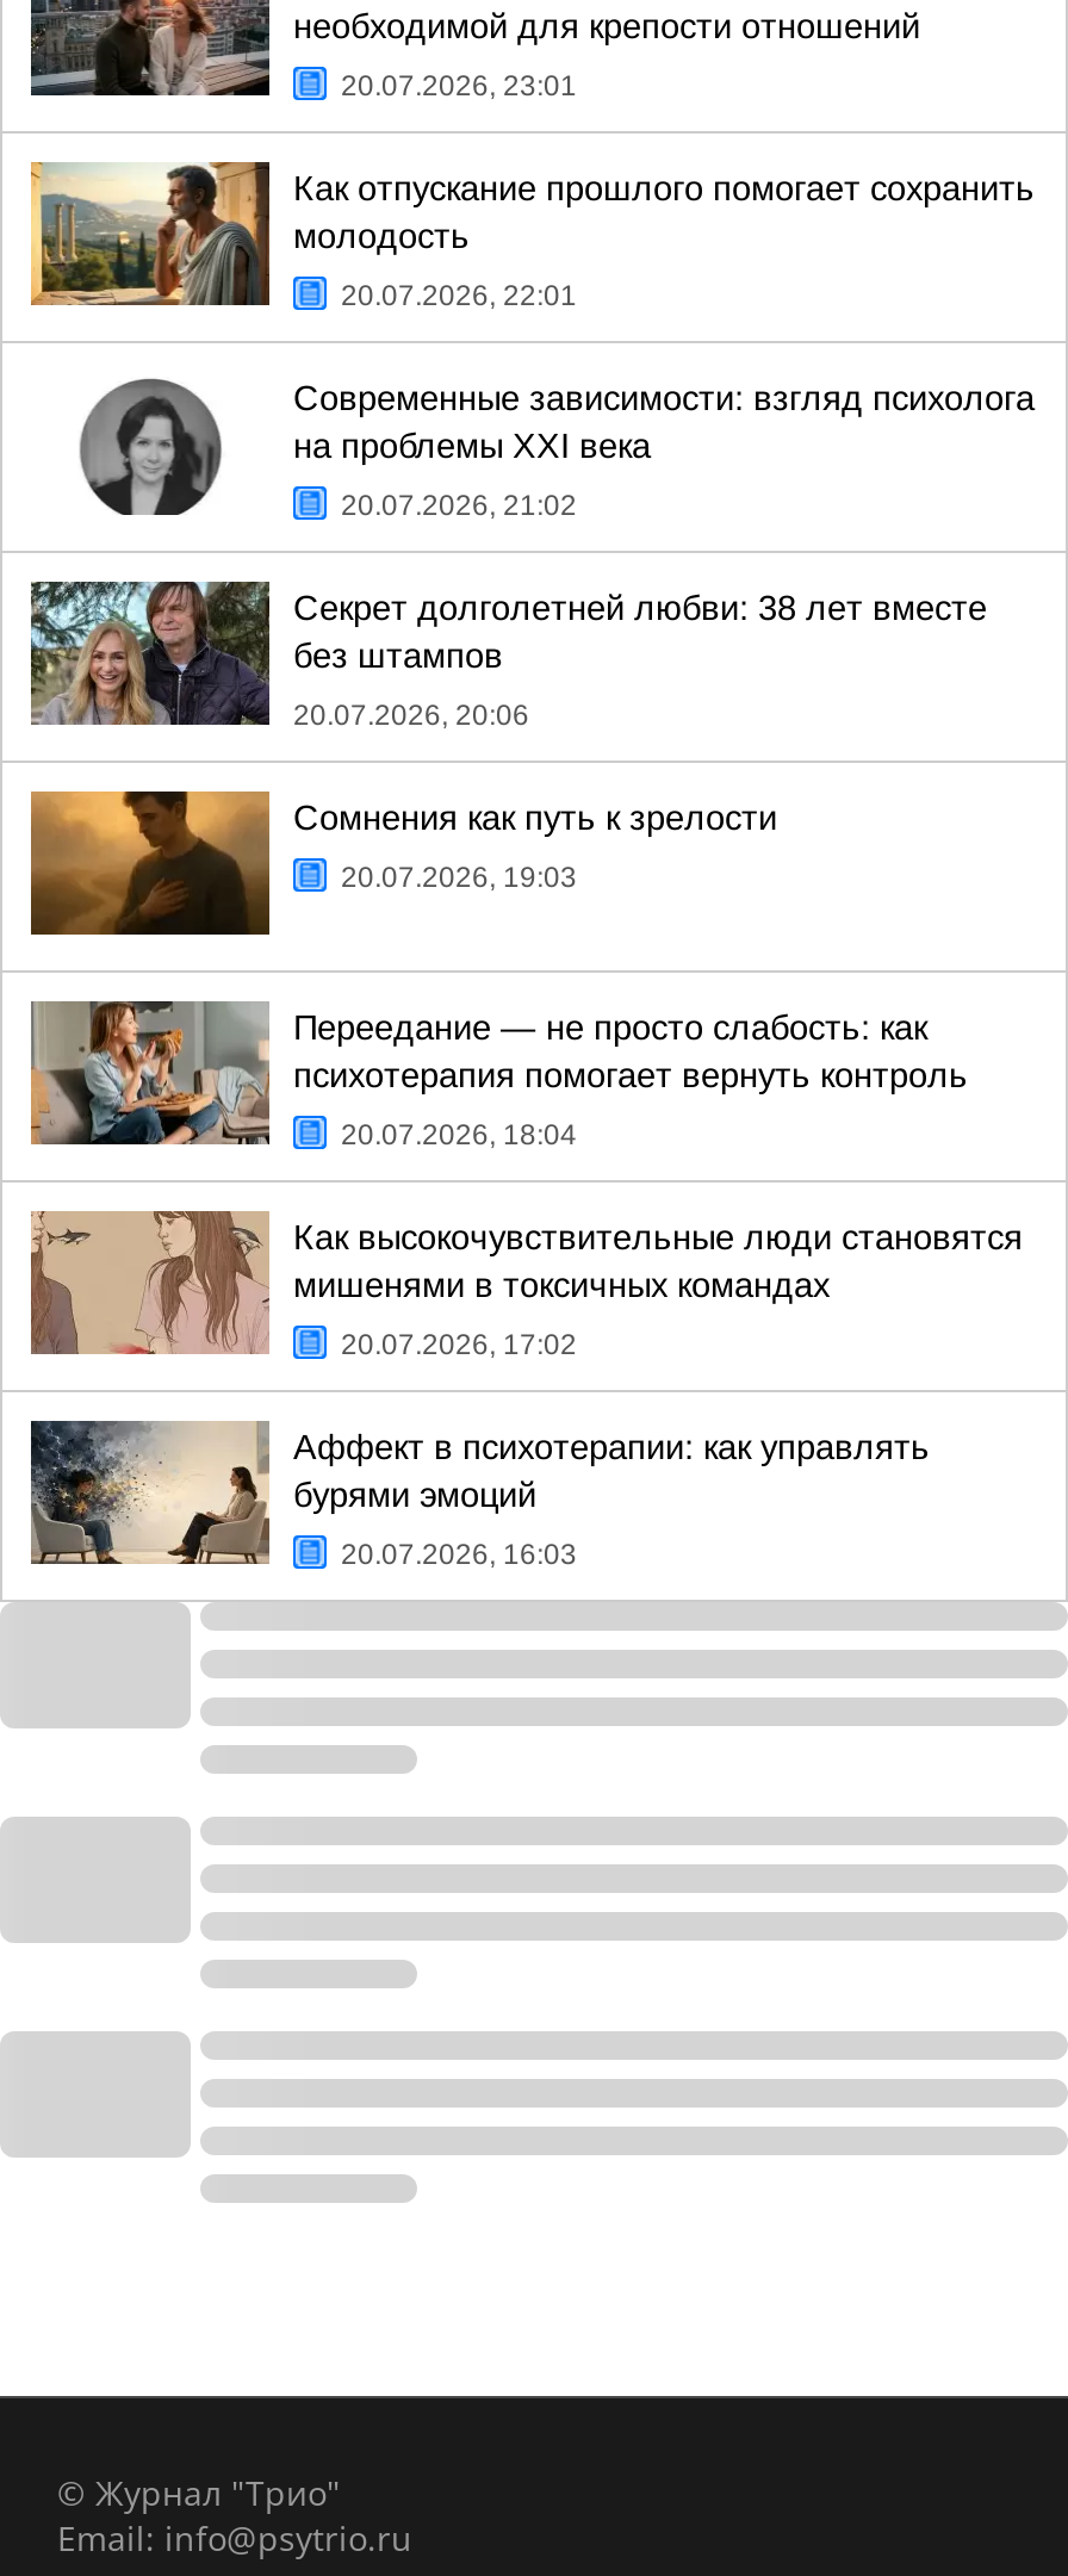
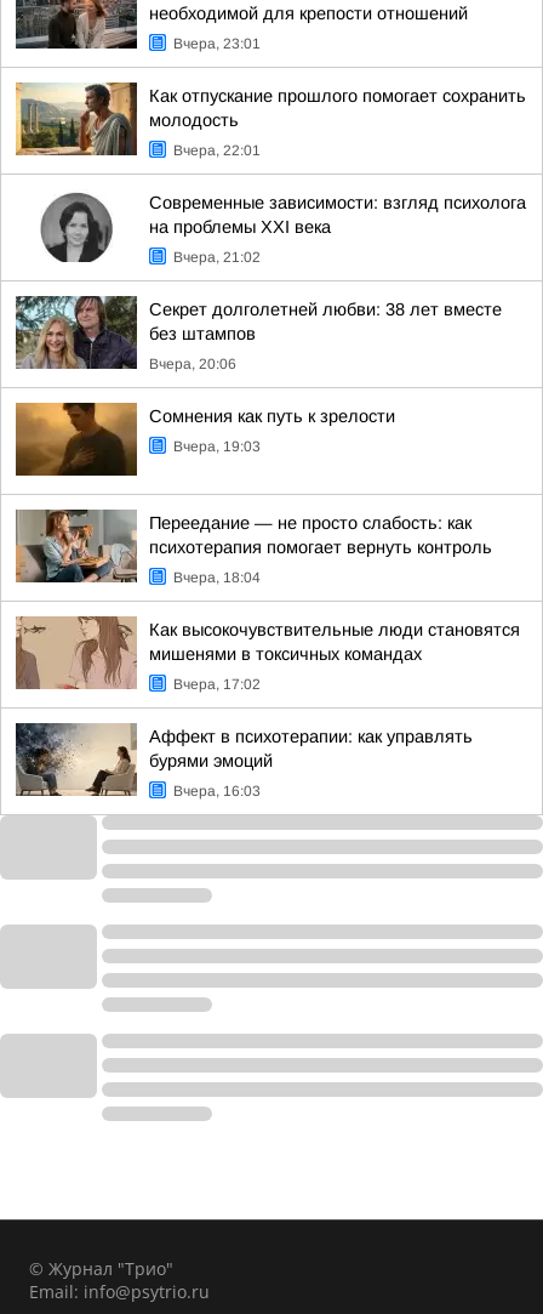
[341,69,577,103] 20.07.2026, 23:01 -> [173,35,261,52] Вчера, 23:01
[341,279,577,312] 20.07.2026, 22:01 -> [173,142,261,159] Вчера, 22:01
[341,489,577,522] 20.07.2026, 21:02 -> [173,249,261,266] Вчера, 21:02
[293,699,529,732] 20.07.2026, 20:06 -> [149,355,236,372] Вчера, 20:06
[341,861,577,894] 20.07.2026, 19:03 -> [173,438,261,455] Вчера, 19:03
[341,1118,577,1152] 20.07.2026, 18:04 -> [173,569,261,586] Вчера, 18:04
[341,1328,577,1361] 20.07.2026, 17:02 -> [173,676,261,693] Вчера, 17:02
[341,1538,577,1571] 20.07.2026, 16:03 -> [173,783,261,800] Вчера, 16:03

